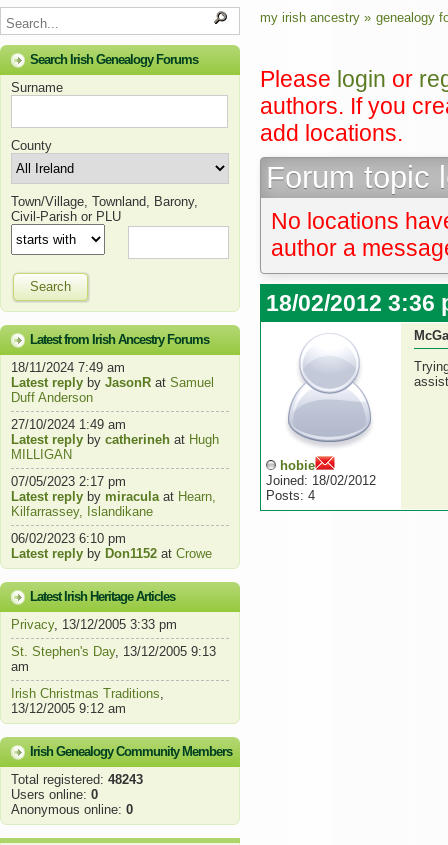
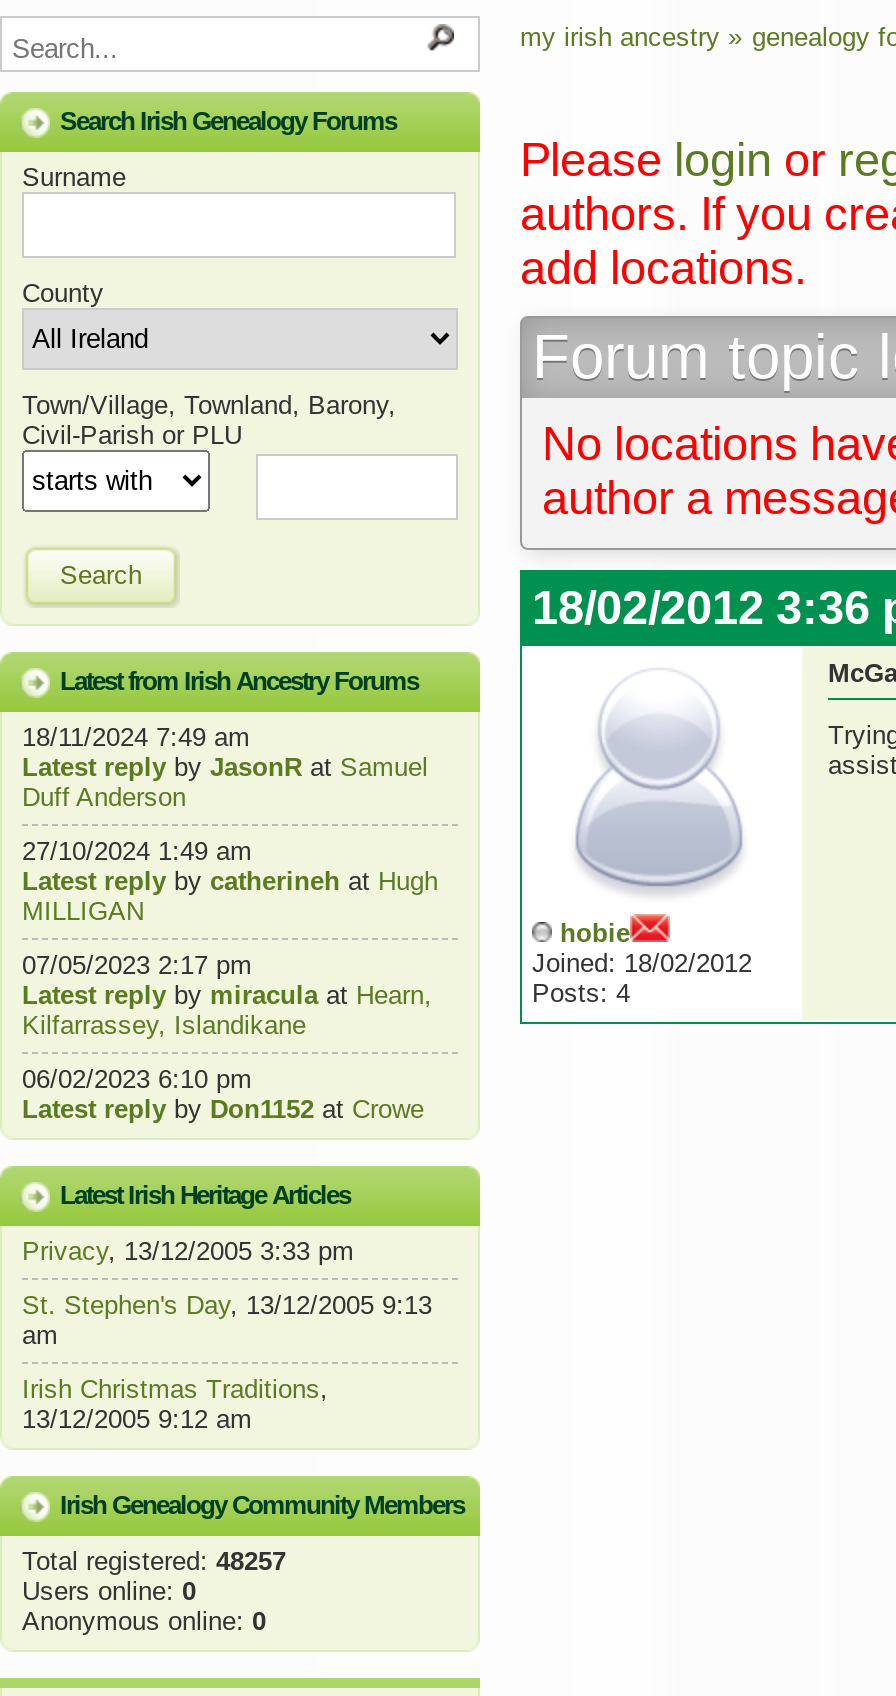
[11,772,143,787] Total registered: 48243 -> [22,1546,286,1576] Total registered: 48257

